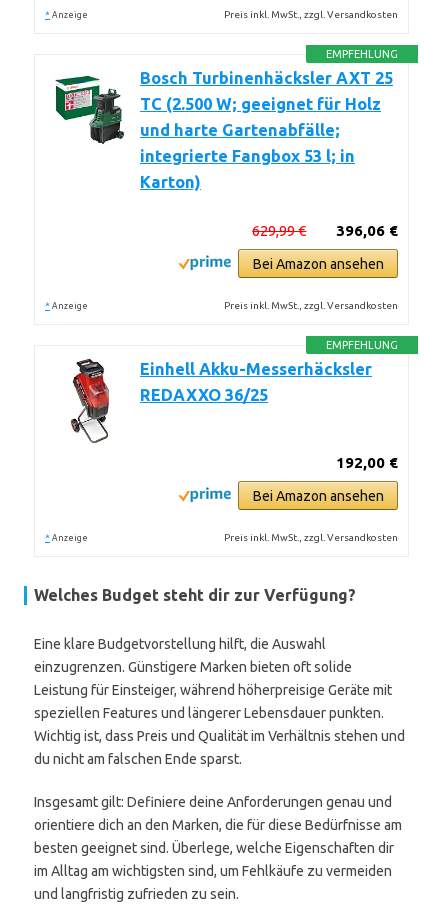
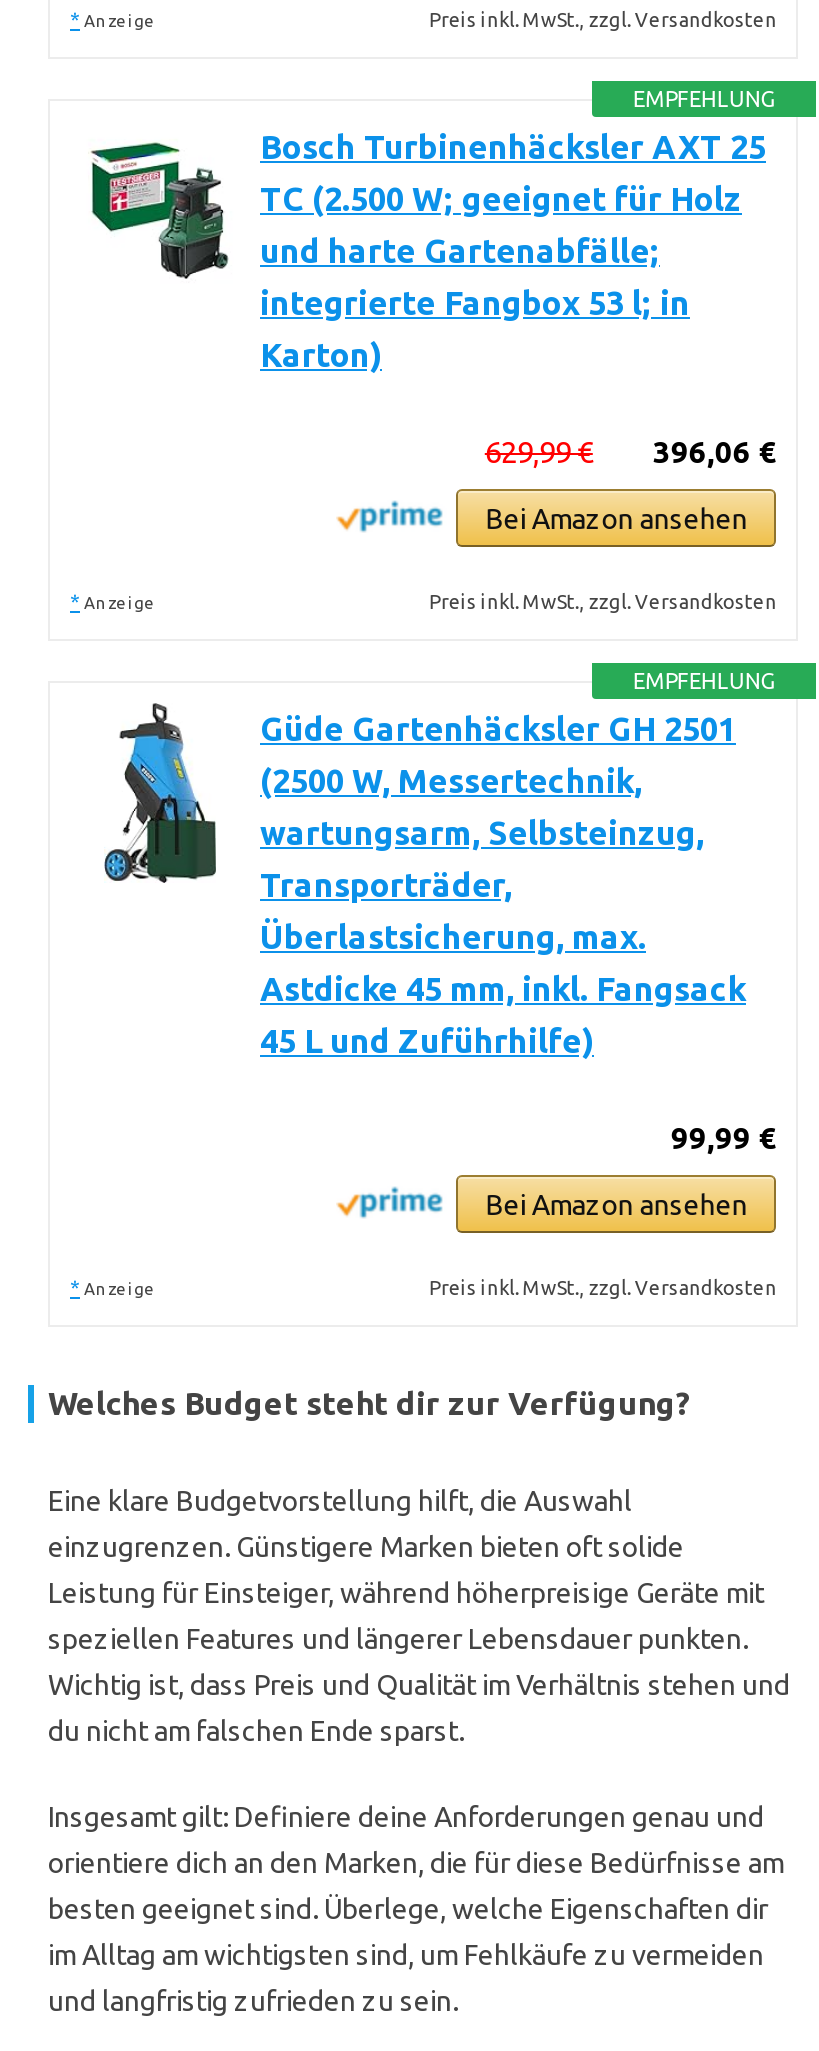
[70,358,372,444] [image] | Einhell Akku-Messerhäcksler | REDAXXO 36/25 -> [102,701,746,1059] [image] | Güde Gartenhäcksler GH 2501 | (2500 W, Messertechnik, | wartungsarm, Selbsteinzug, | Transporträder, | Überlastsicherung, max. | Astdicke 45 mm, inkl. Fangsack | 45 L und Zuführhilfe)
[336,454,398,471] 192,00 € -> [671,1121,777,1155] 99,99 €

